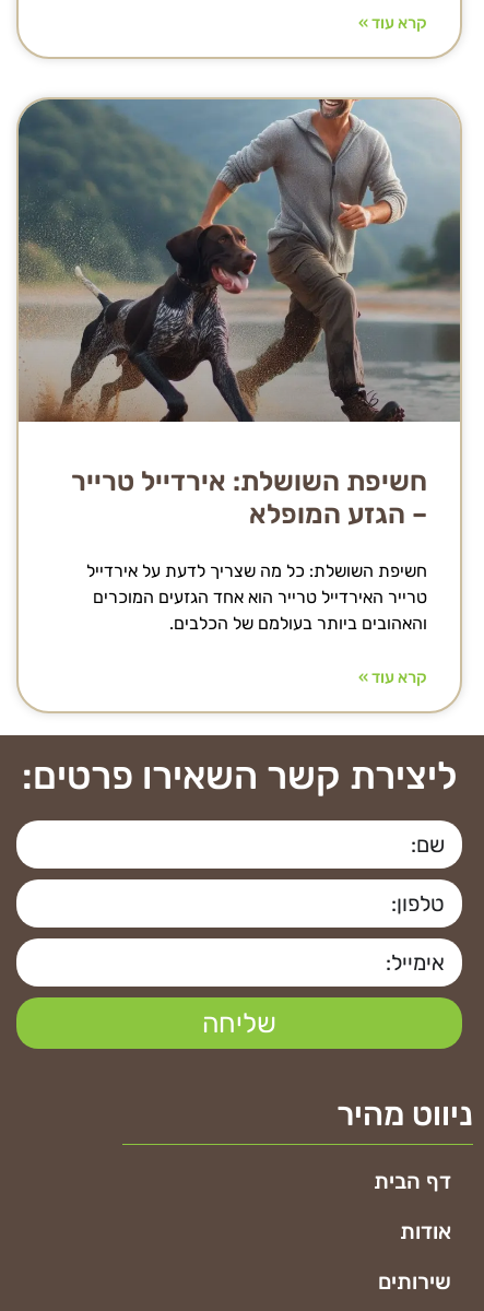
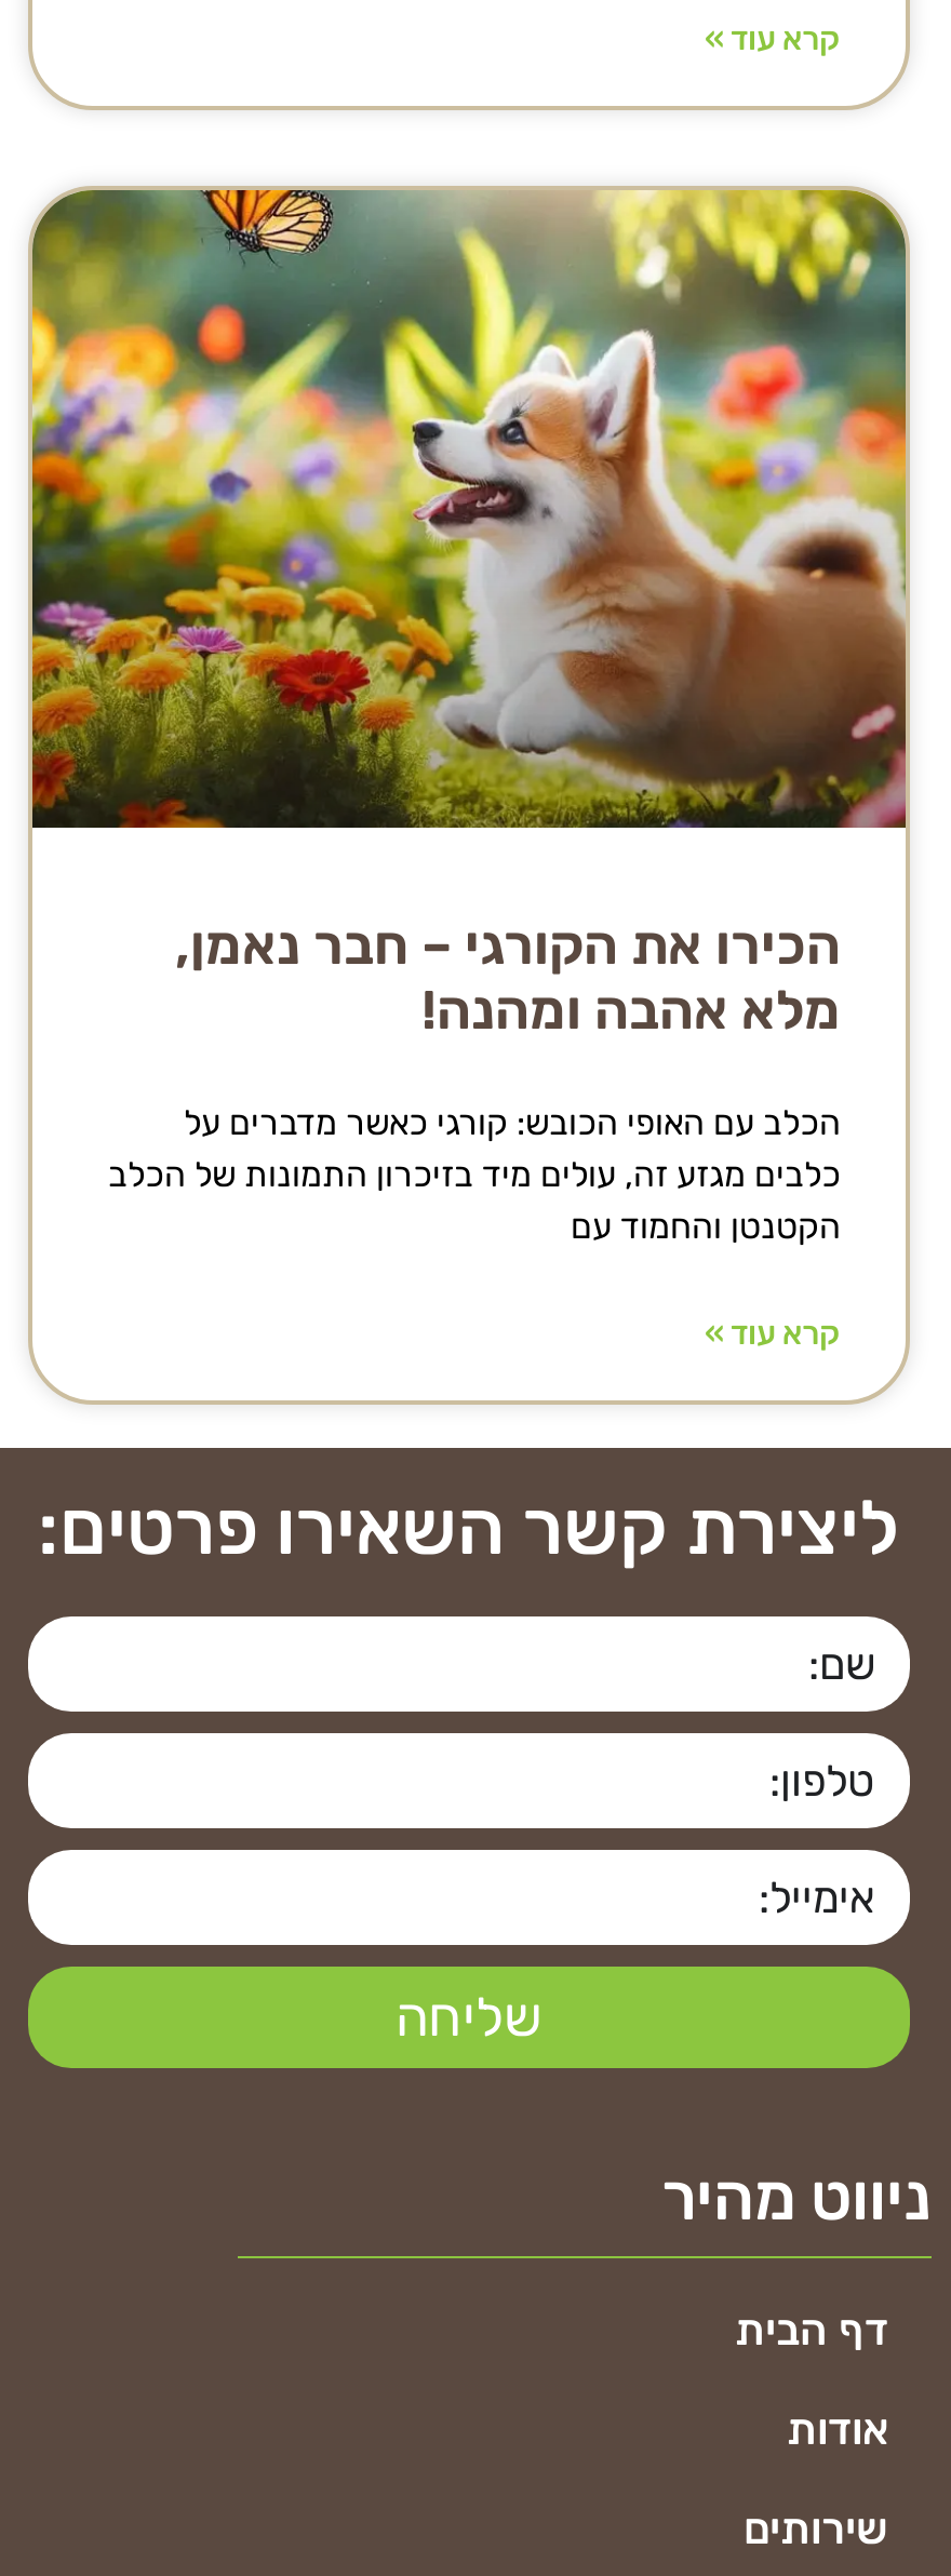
[17,98,461,530] [image] | חשיפת השושלת: אירדייל טרייר | – הגזע המופלא -> [30,188,908,1043] [image] | הכירו את הקורגי – חבר נאמן, | מלא אהבה ומהנה!
[86,561,427,634] חשיפת השושלת: כל מה שצריך לדעת על אירדייל | טרייר האירדייל טרייר הוא אחד הגזעים המוכרים | והאהובים ביותר בעולמם של הכלבים. -> [108,1103,841,1248] הכלב עם האופי הכובש: קורגי כאשר מדברים על | כלבים מגזע זה, עולים מיד בזיכרון התמונות של הכלב | הקטנטן והחמוד עם

